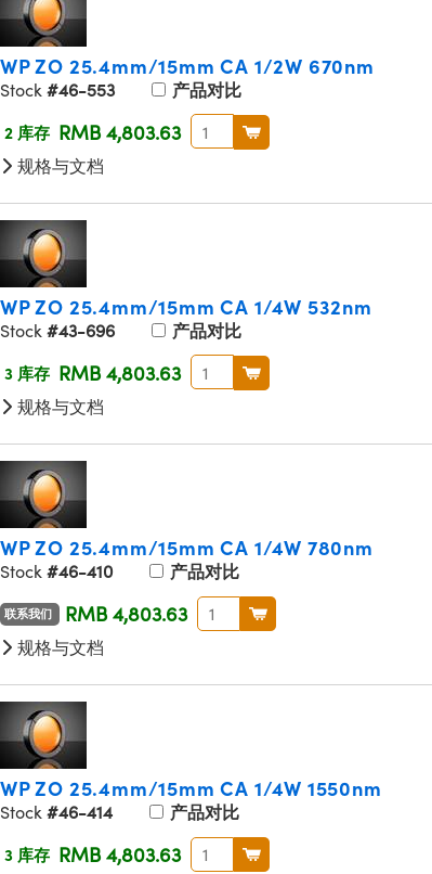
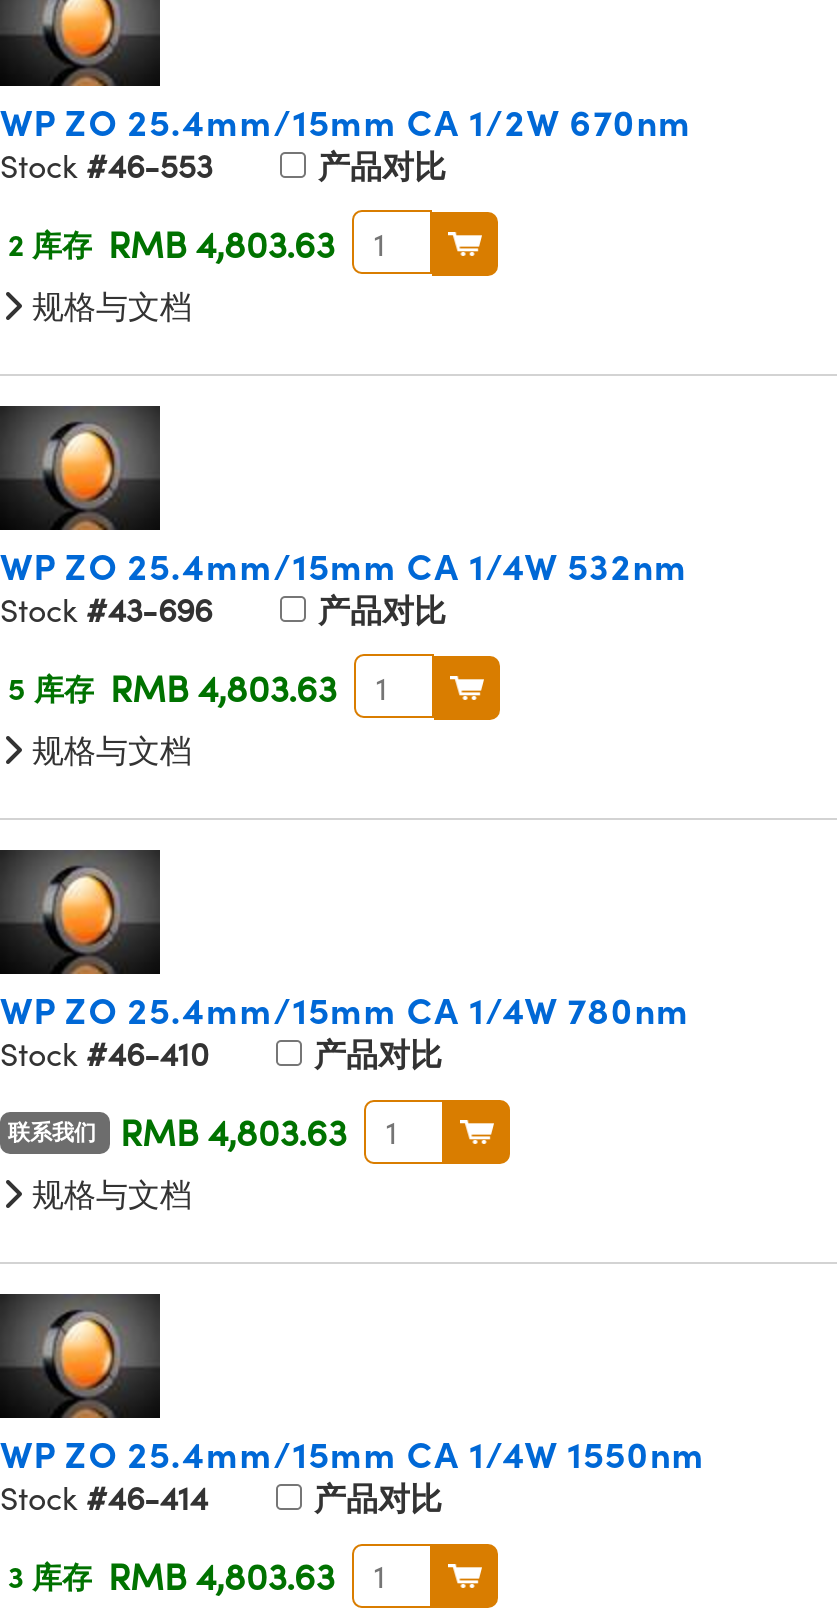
[4,360,181,386] 3 库存 RMB 4,803.63 -> [8,664,336,712] 5 库存 RMB 4,803.63

